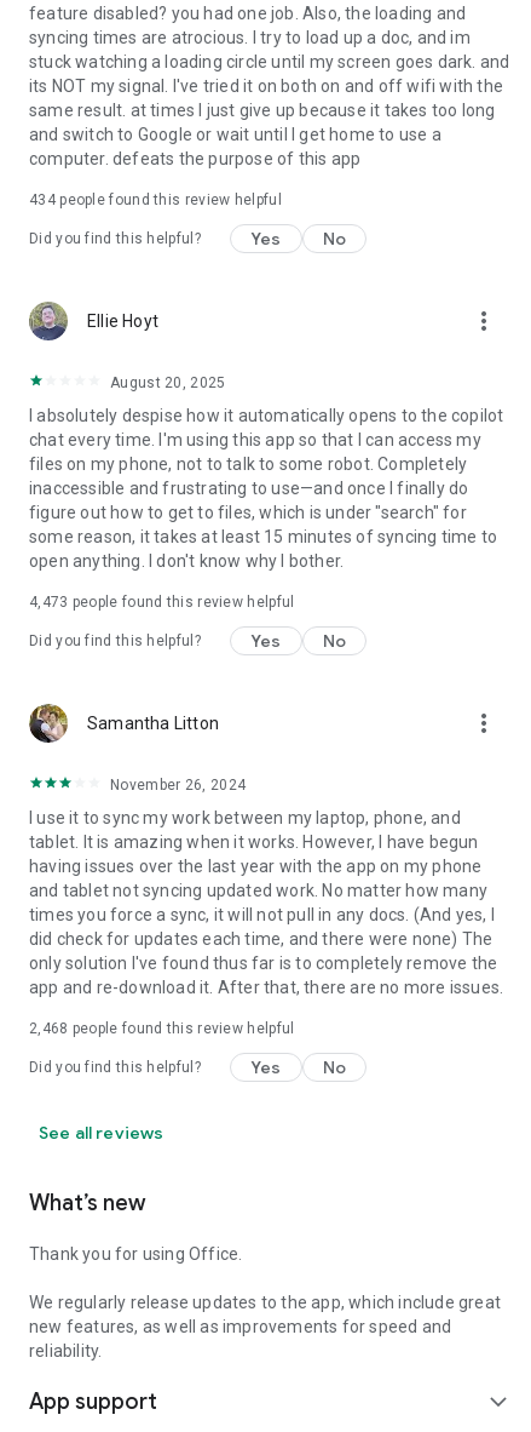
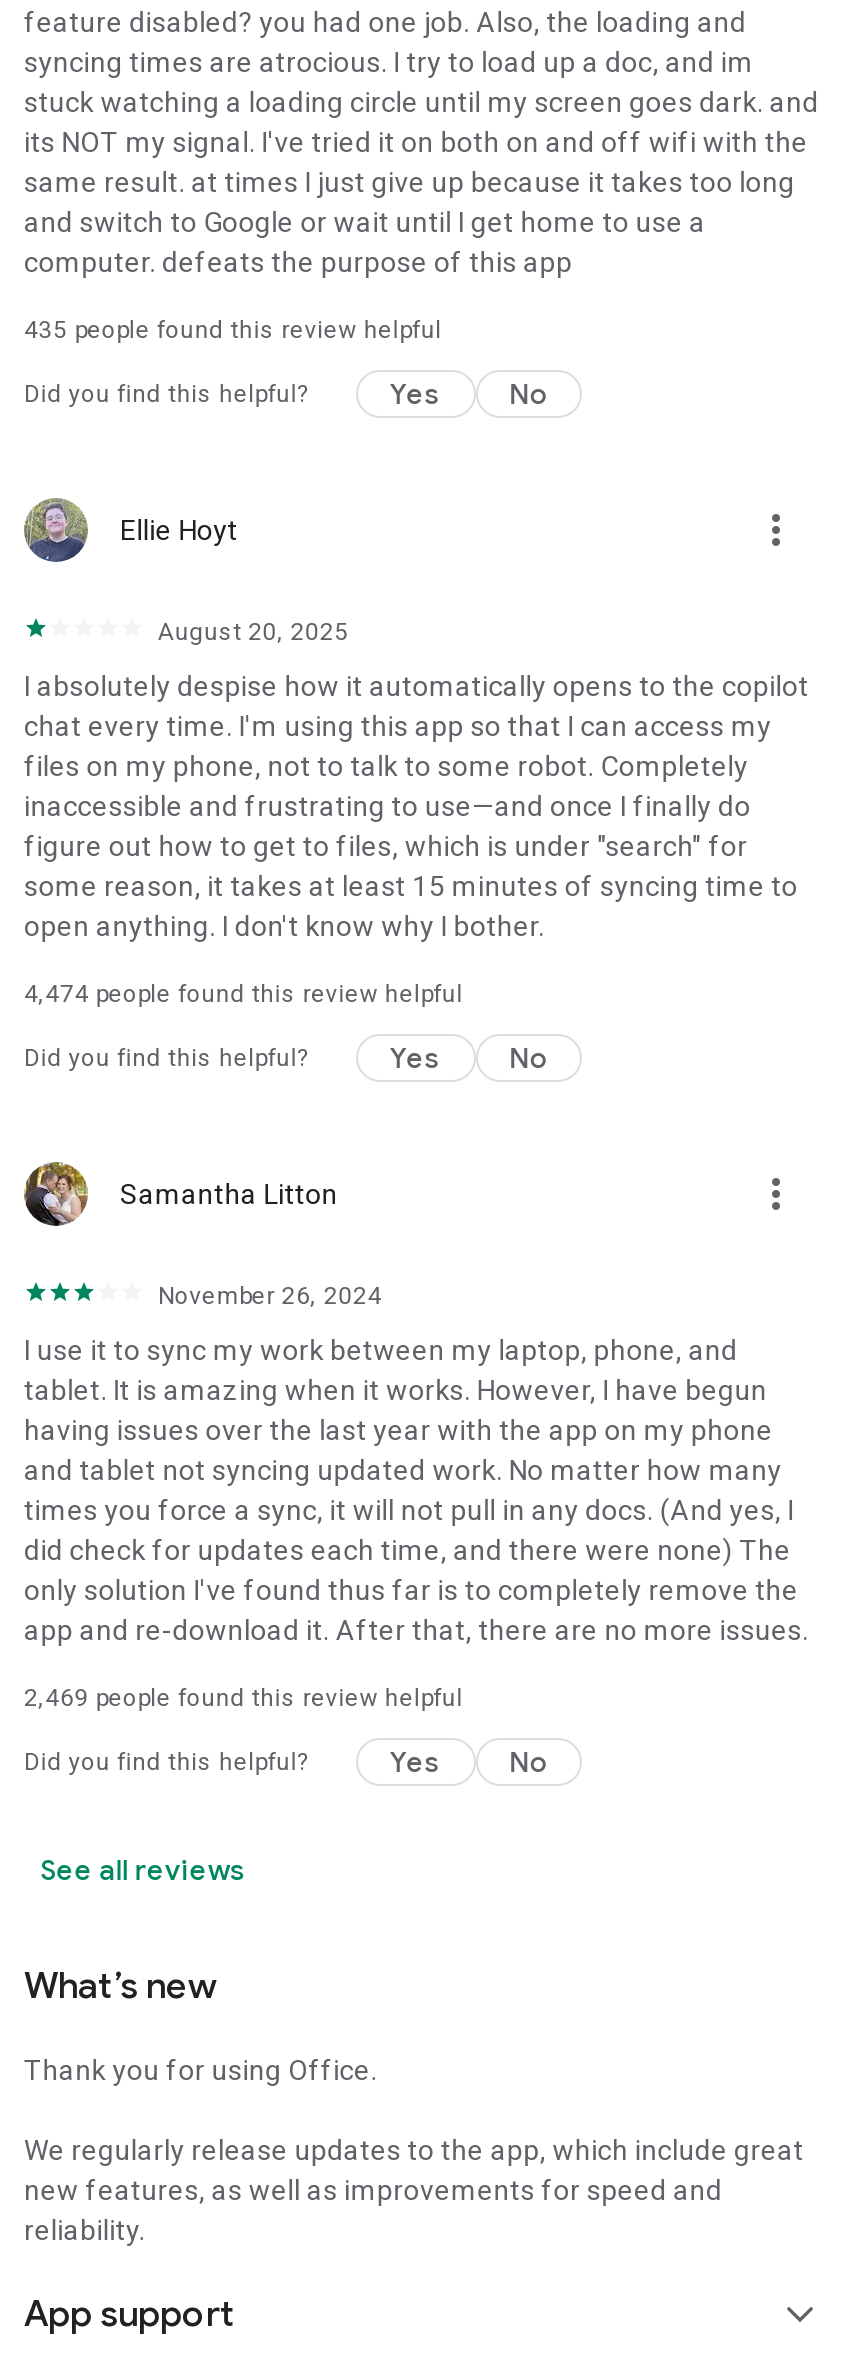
[29,191,282,208] 434 people found this review helpful -> [24,316,442,344] 435 people found this review helpful
[29,594,294,611] 4,473 people found this review helpful -> [24,980,463,1008] 4,474 people found this review helpful
[29,1020,294,1037] 2,468 people found this review helpful -> [24,1684,463,1712] 2,469 people found this review helpful

